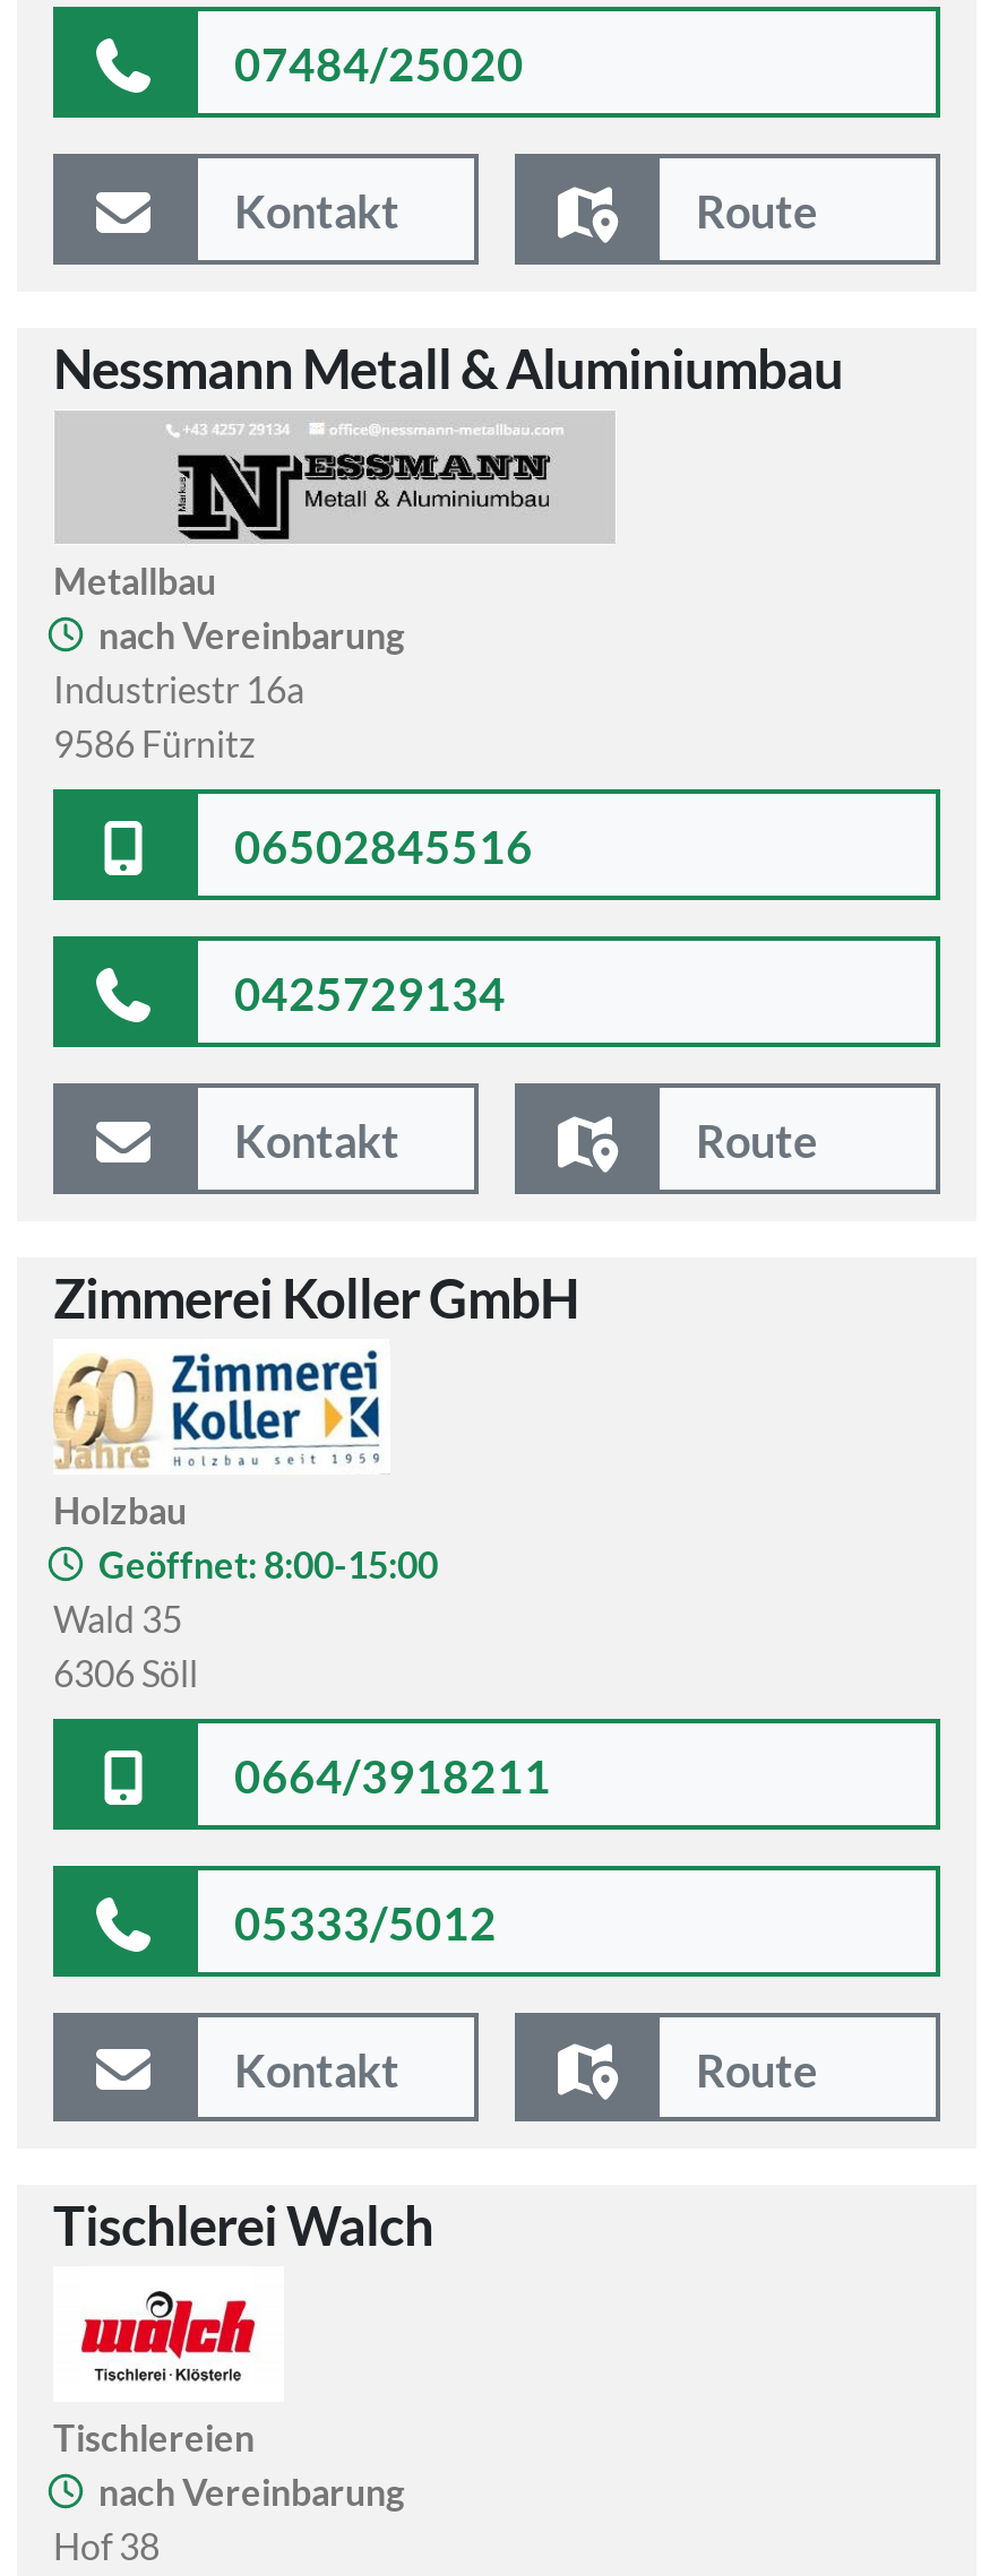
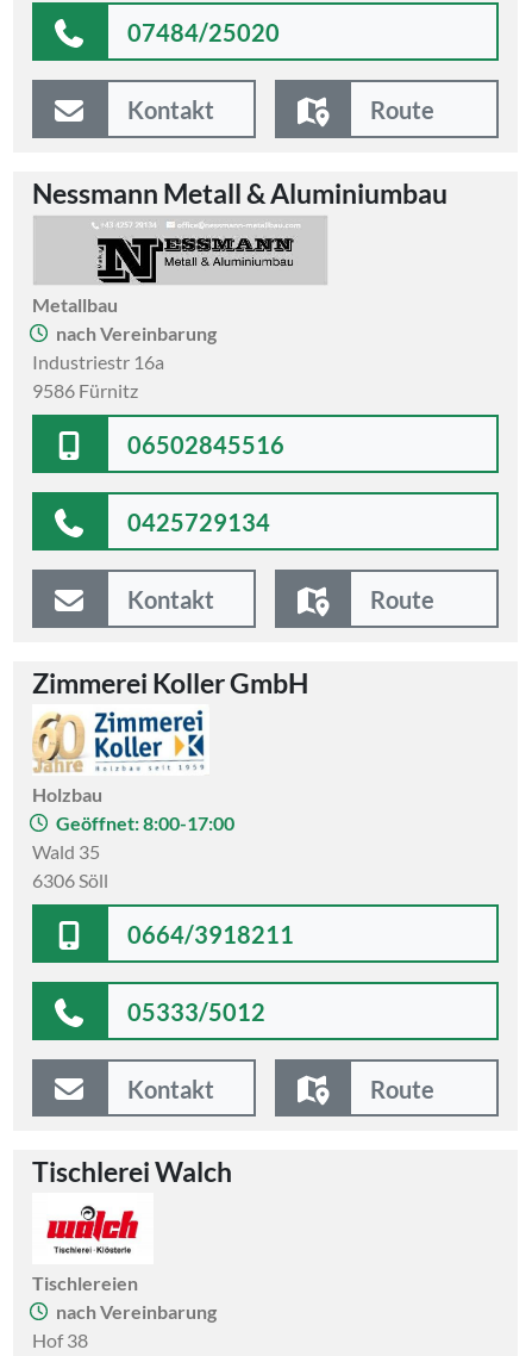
[98,1542,438,1585] Geöffnet: 8:00-15:00 -> [56,811,234,834] Geöffnet: 8:00-17:00

